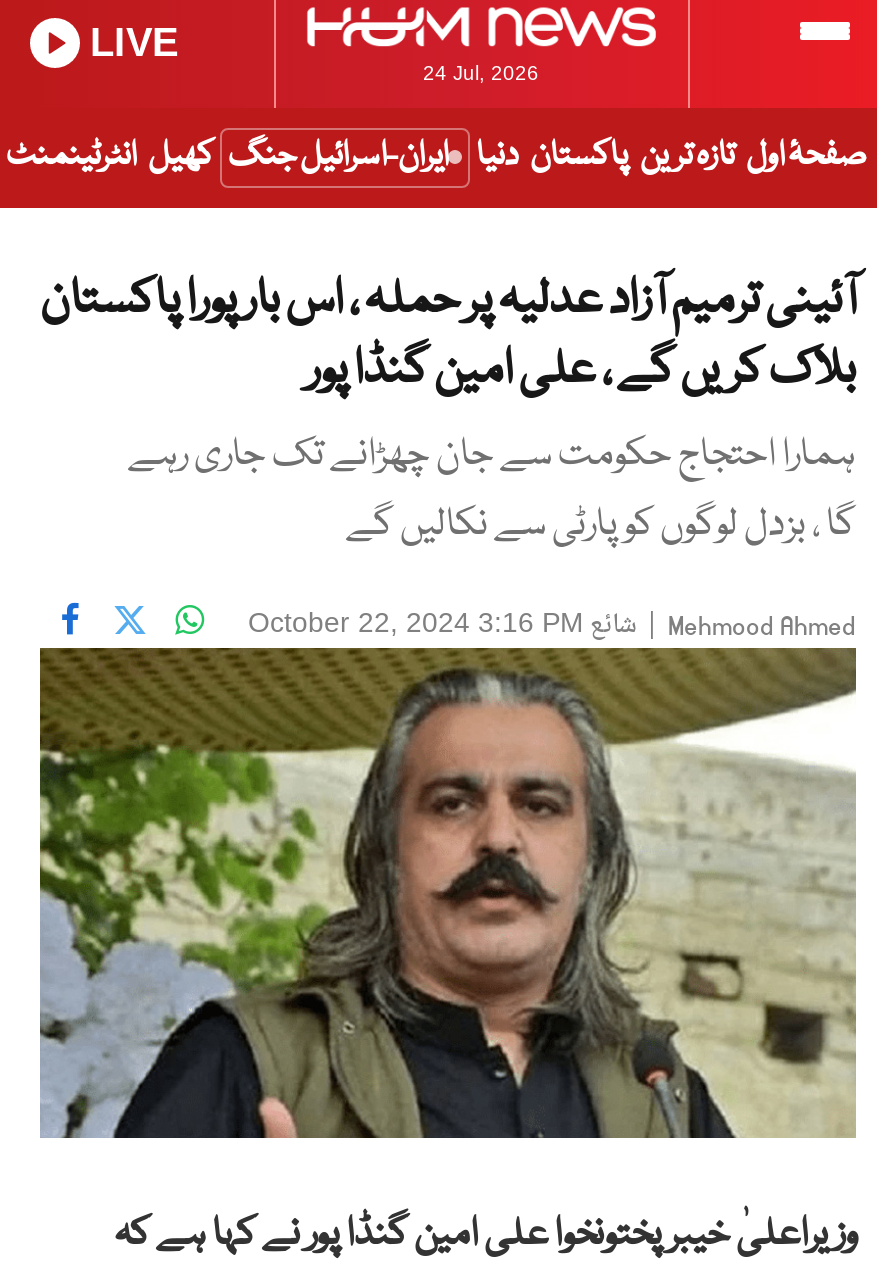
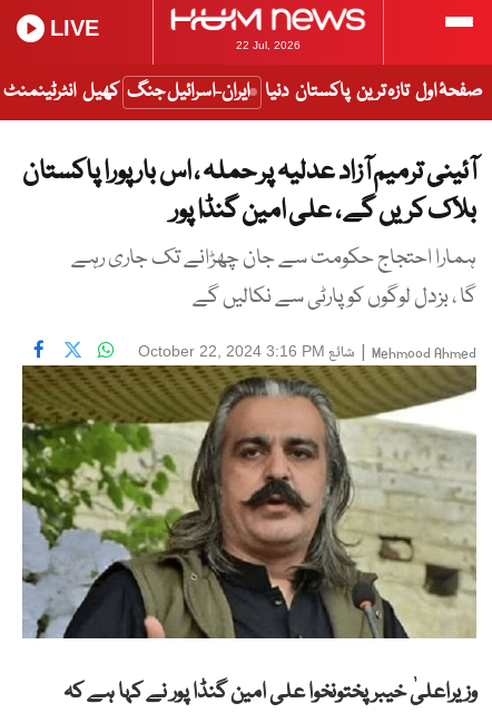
[423,62,539,84] 24 Jul, 2026 -> [235,39,300,51] 22 Jul, 2026

